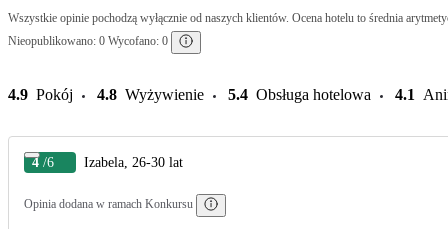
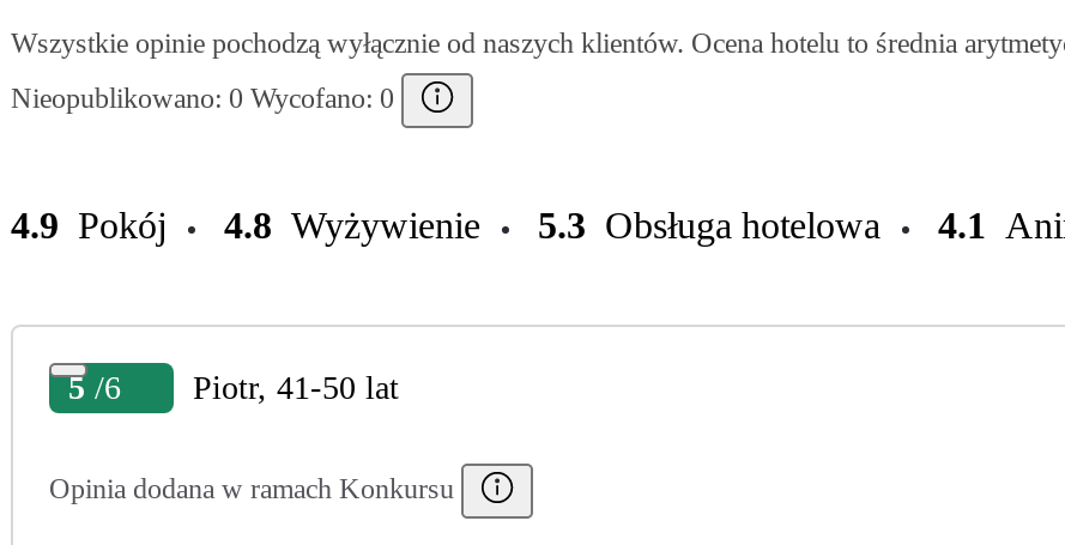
[228,86,371,103] 5.4 Obsługa hotelowa -> [538,206,881,247] 5.3 Obsługa hotelowa
[32,155,54,170] 4 /6 -> [68,371,121,407] 5 /6
[84,155,183,170] Izabela, 26-30 lat -> [193,371,399,407] Piotr, 41-50 lat

